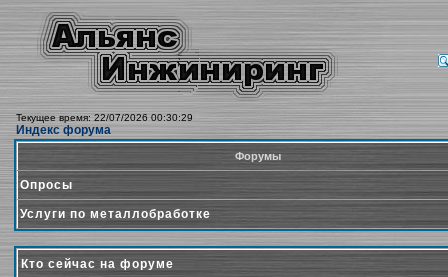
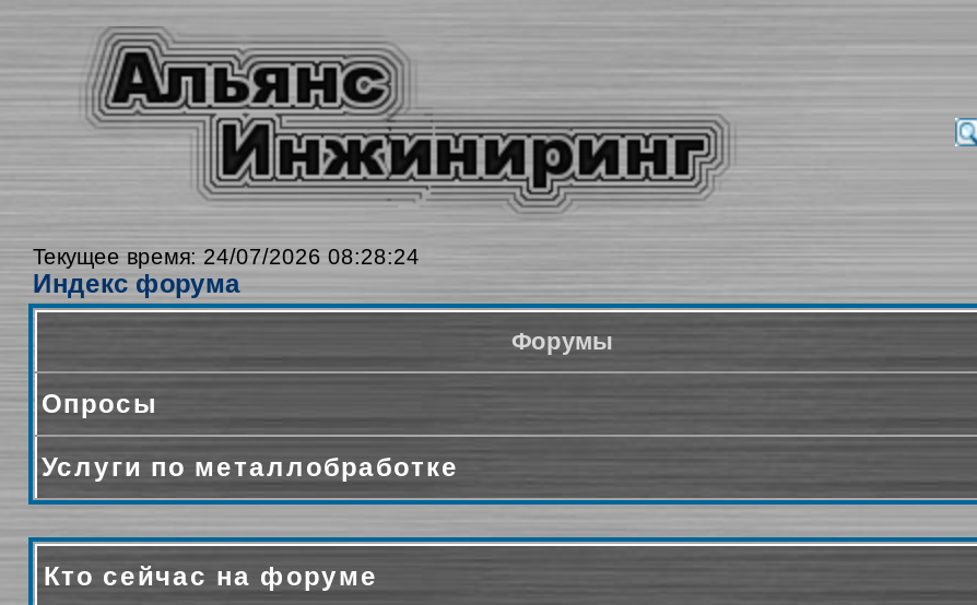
[16,112,193,123] Текущее время: 22/07/2026 00:30:29 -> [33,245,420,269] Текущее время: 24/07/2026 08:28:24

